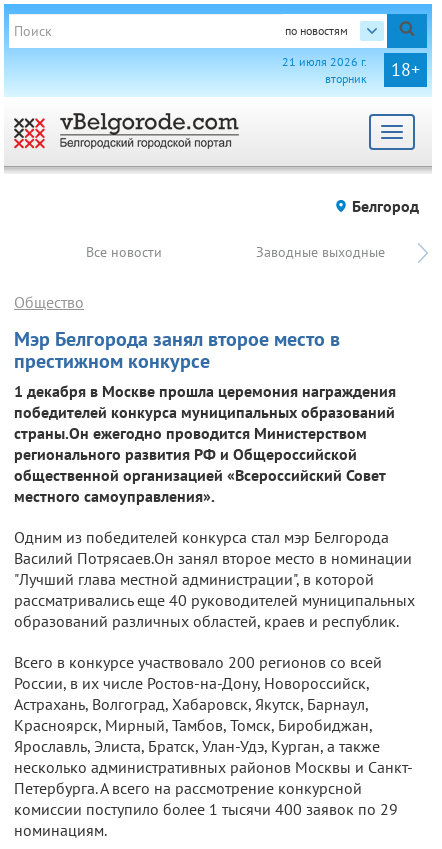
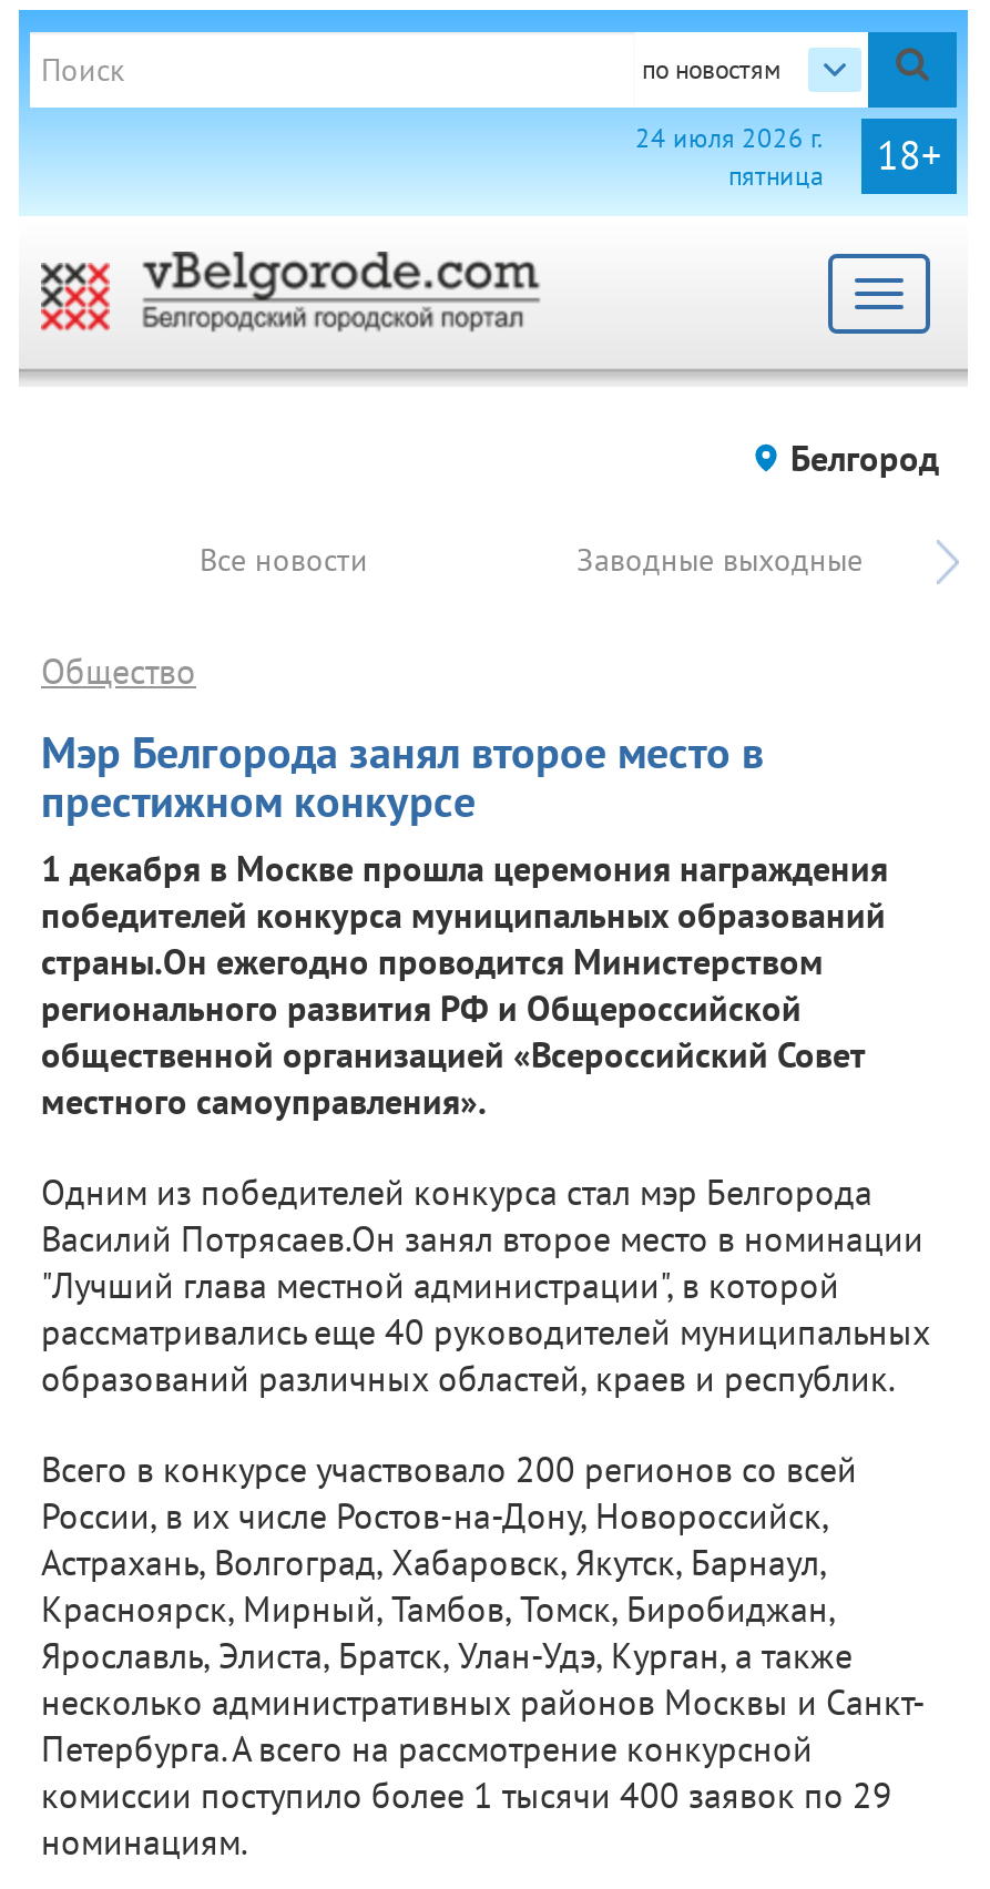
[282,54,367,86] 21 июля 2026 г. | вторник -> [635,121,824,192] 24 июля 2026 г. | пятница

